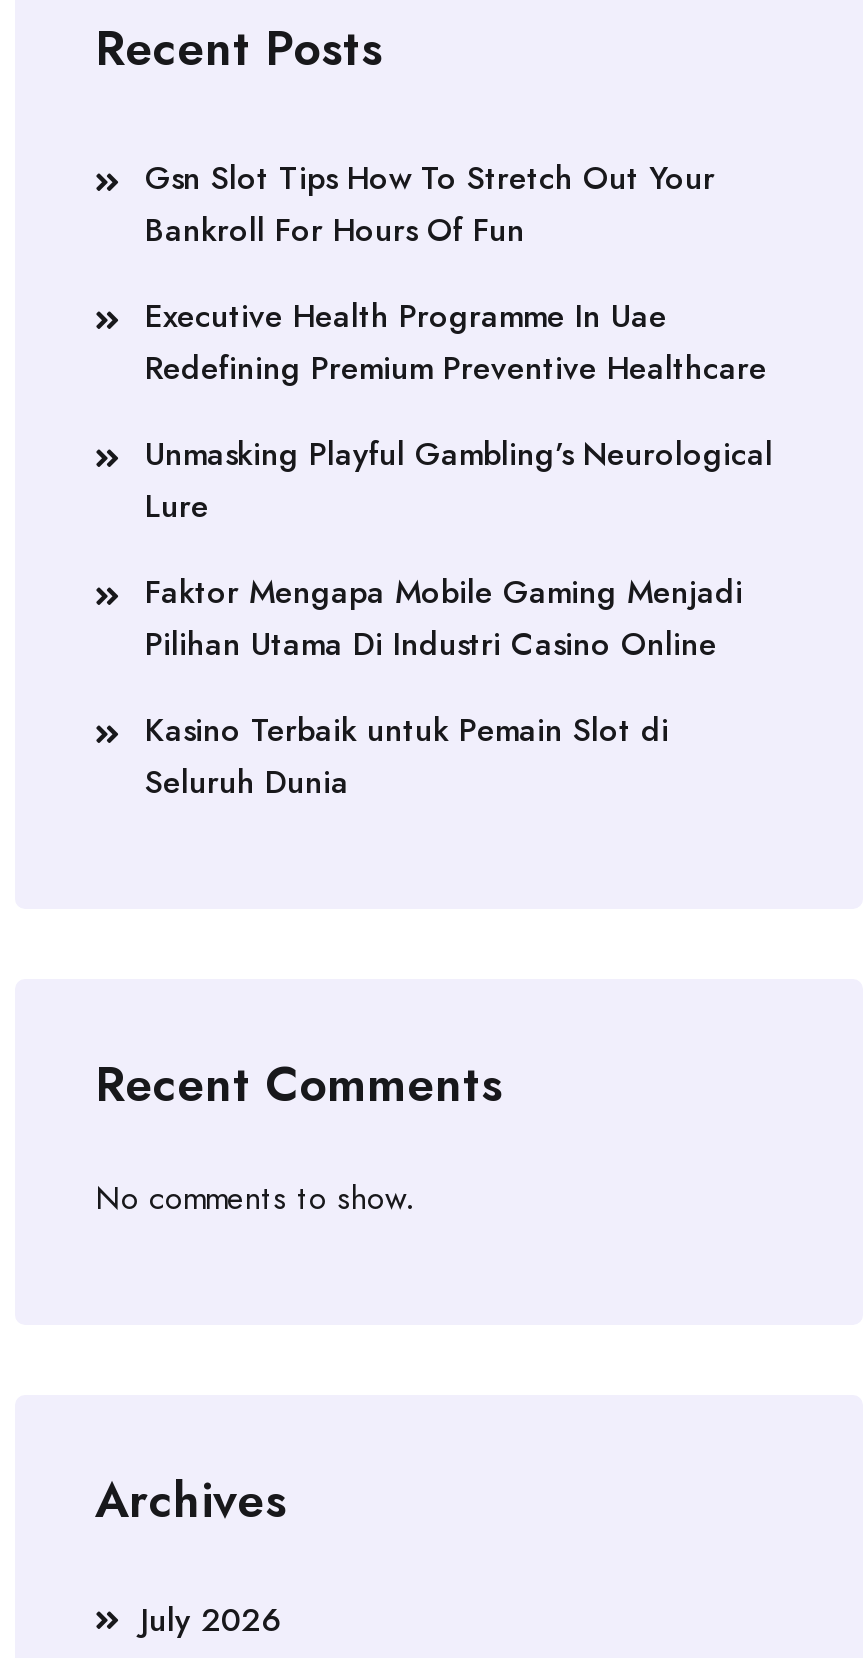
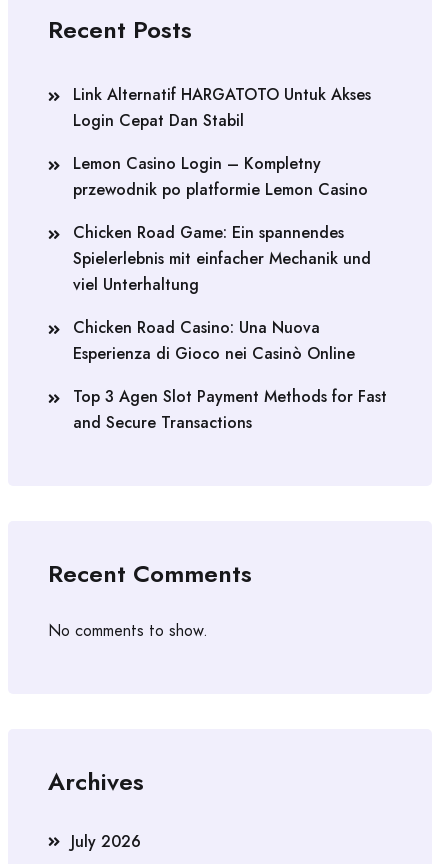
[145,155,715,253] Gsn Slot Tips How To Stretch Out Your | Bankroll For Hours Of Fun -> [73,83,371,132] Link Alternatif HARGATOTO Untuk Akses | Login Cepat Dan Stabil
[145,293,767,391] Executive Health Programme In Uae | Redefining Premium Preventive Healthcare -> [73,152,368,201] Lemon Casino Login – Kompletny | przewodnik po platformie Lemon Casino
[145,431,773,529] Unmasking Playful Gambling’s Neurological | Lure -> [73,221,371,296] Chicken Road Game: Ein spannendes | Spielerlebnis mit einfacher Mechanik und | viel Unterhaltung
[145,569,743,667] Faktor Mengapa Mobile Gaming Menjadi | Pilihan Utama Di Industri Casino Online -> [73,316,355,365] Chicken Road Casino: Una Nuova | Esperienza di Gioco nei Casinò Online
[145,707,669,805] Kasino Terbaik untuk Pemain Slot di | Seluruh Dunia -> [73,385,387,434] Top 3 Agen Slot Payment Methods for Fast | and Secure Transactions

